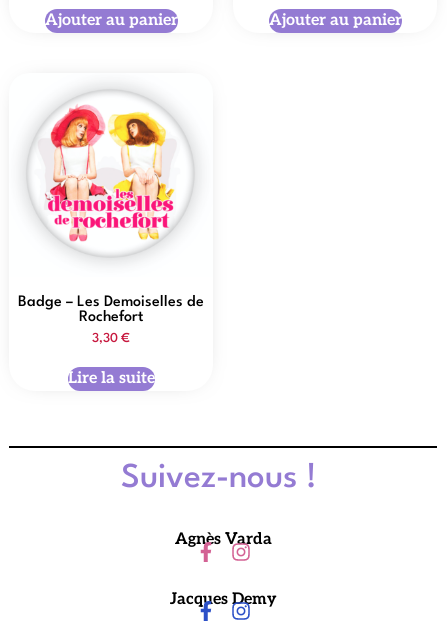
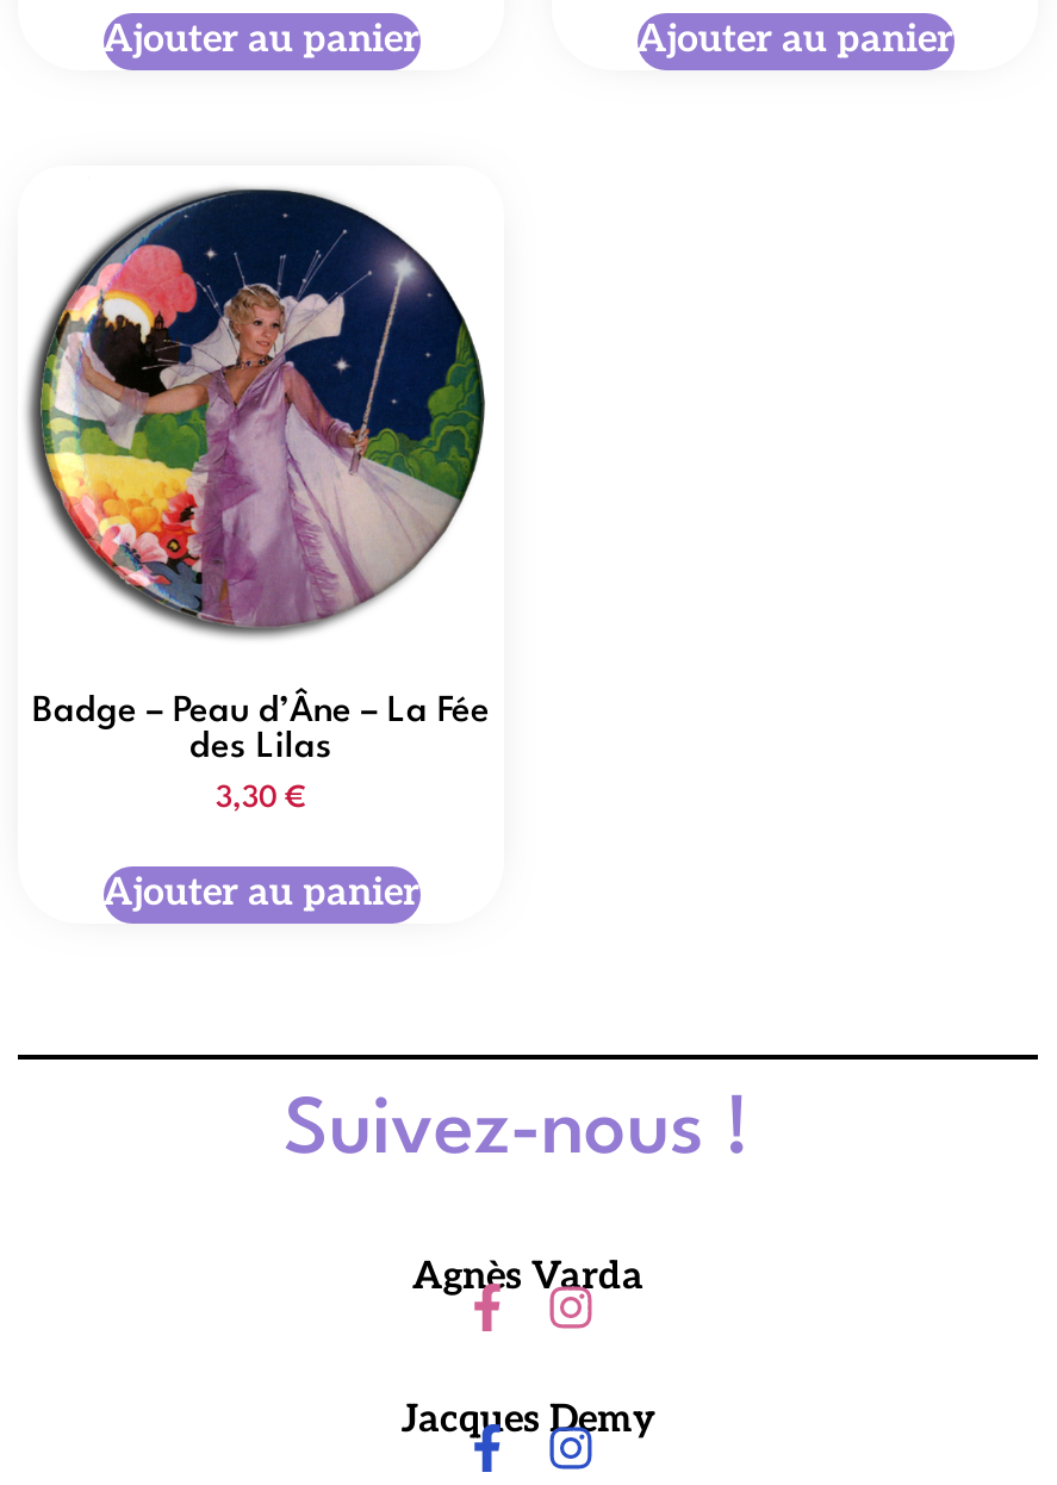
[13,83,205,325] [image] | Badge – Les Demoiselles de | Rochefort -> [25,187,490,767] [image] | Badge – Peau d’Âne – La Fée | des Lilas
[67,369,154,388] Lire la suite -> [102,871,419,917] Ajouter au panier

